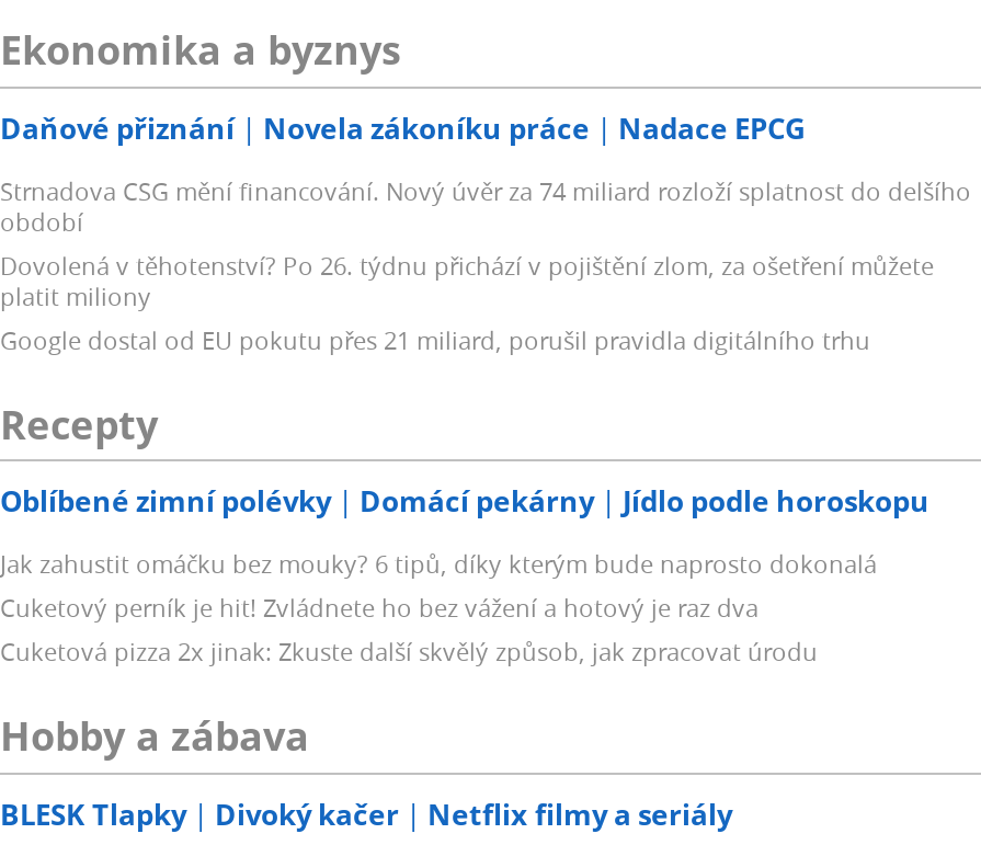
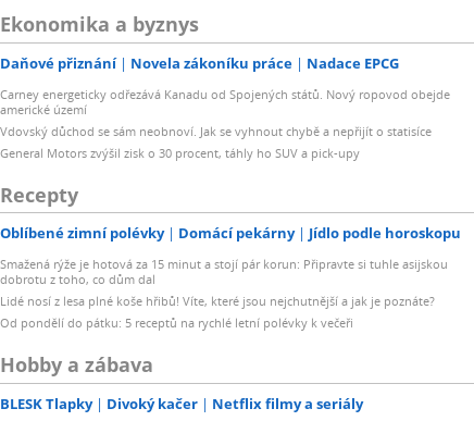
[0,173,971,355] Strnadova CSG mění financování. Nový úvěr za 74 miliard rozloží splatnost do delšího | období | Dovolená v těhotenství? Po 26. týdnu přichází v pojištění zlom, za ošetření můžete | platit miliony | Google dostal od EU pokutu přes 21 miliard, porušil pravidla digitálního trhu -> [0,85,450,160] Carney energeticky odřezává Kanadu od Spojených států. Nový ropovod obejde | americké území | Vdovský důchod se sám neobnoví. Jak se vyhnout chybě a nepřijít o statisíce | General Motors zvýšil zisk o 30 procent, táhly ho SUV a pick-upy
[0,547,877,667] Jak zahustit omáčku bez mouky? 6 tipů, díky kterým bude naprosto dokonalá | Cuketový perník je hit! Zvládnete ho bez vážení a hotový je raz dva | Cuketová pizza 2x jinak: Zkuste další skvělý způsob, jak zpracovat úrodu -> [0,256,448,331] Smažená rýže je hotová za 15 minut a stojí pár korun: Připravte si tuhle asijskou | dobrotu z toho, co dům dal | Lidé nosí z lesa plné koše hřibů! Víte, které jsou nejchutnější a jak je poznáte? | Od pondělí do pátku: 5 receptů na rychlé letní polévky k večeři

